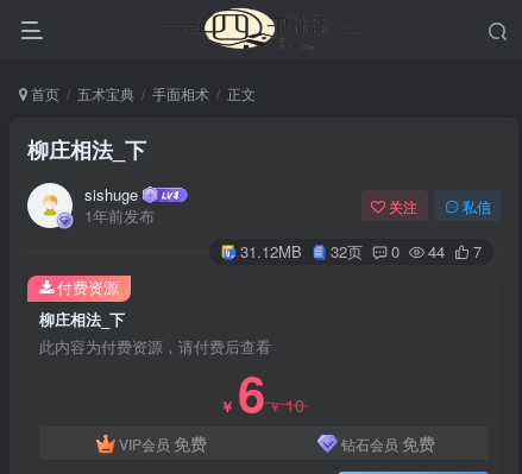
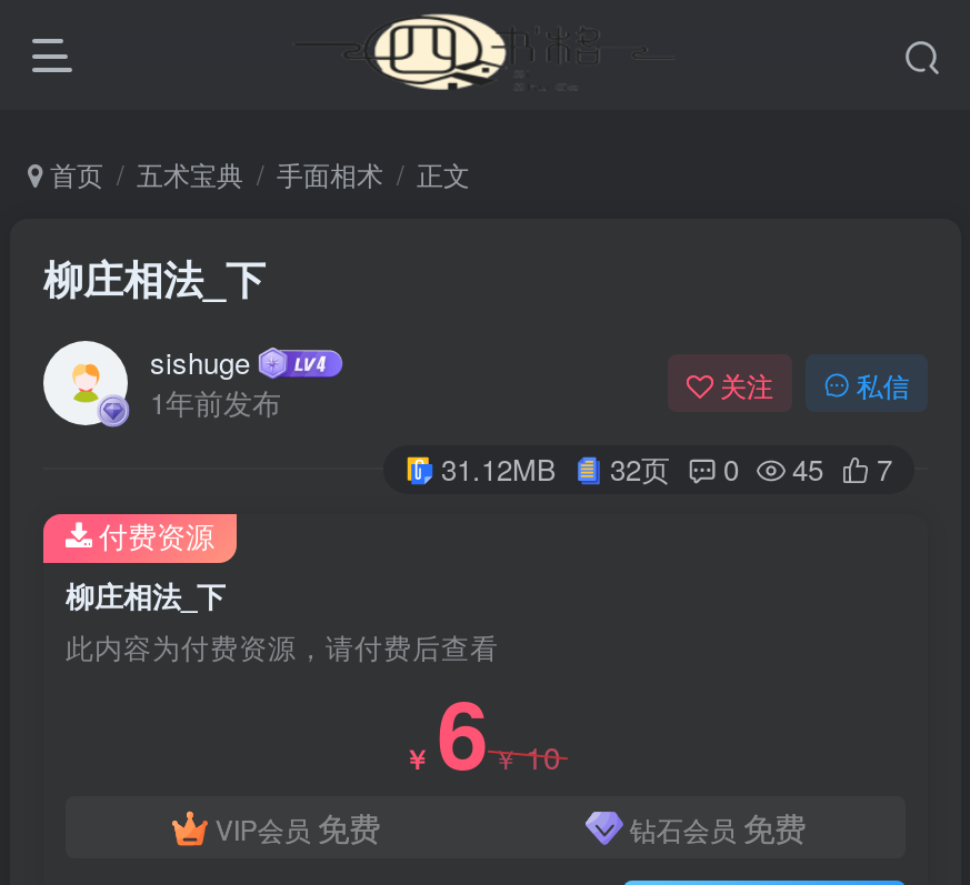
[240,240,482,263] 31.12MB 32页 0 44 7 -> [441,447,892,490] 31.12MB 32页 0 45 7

